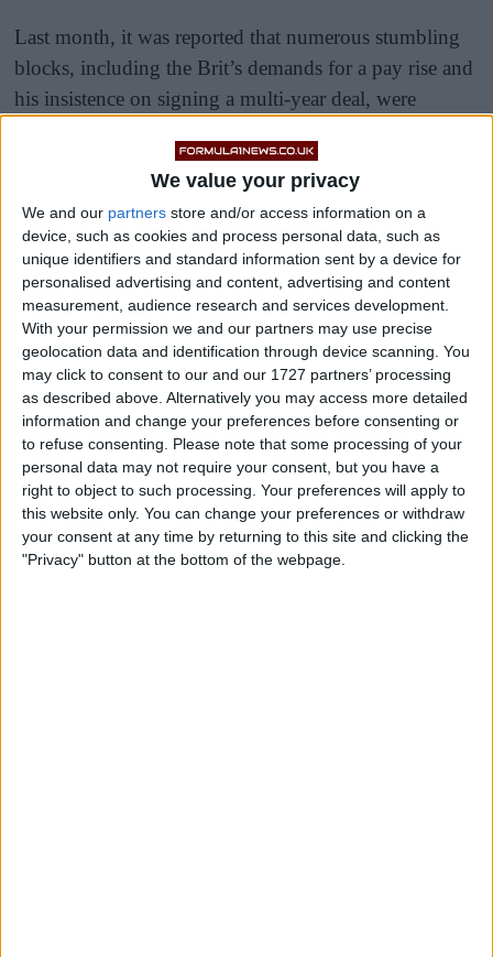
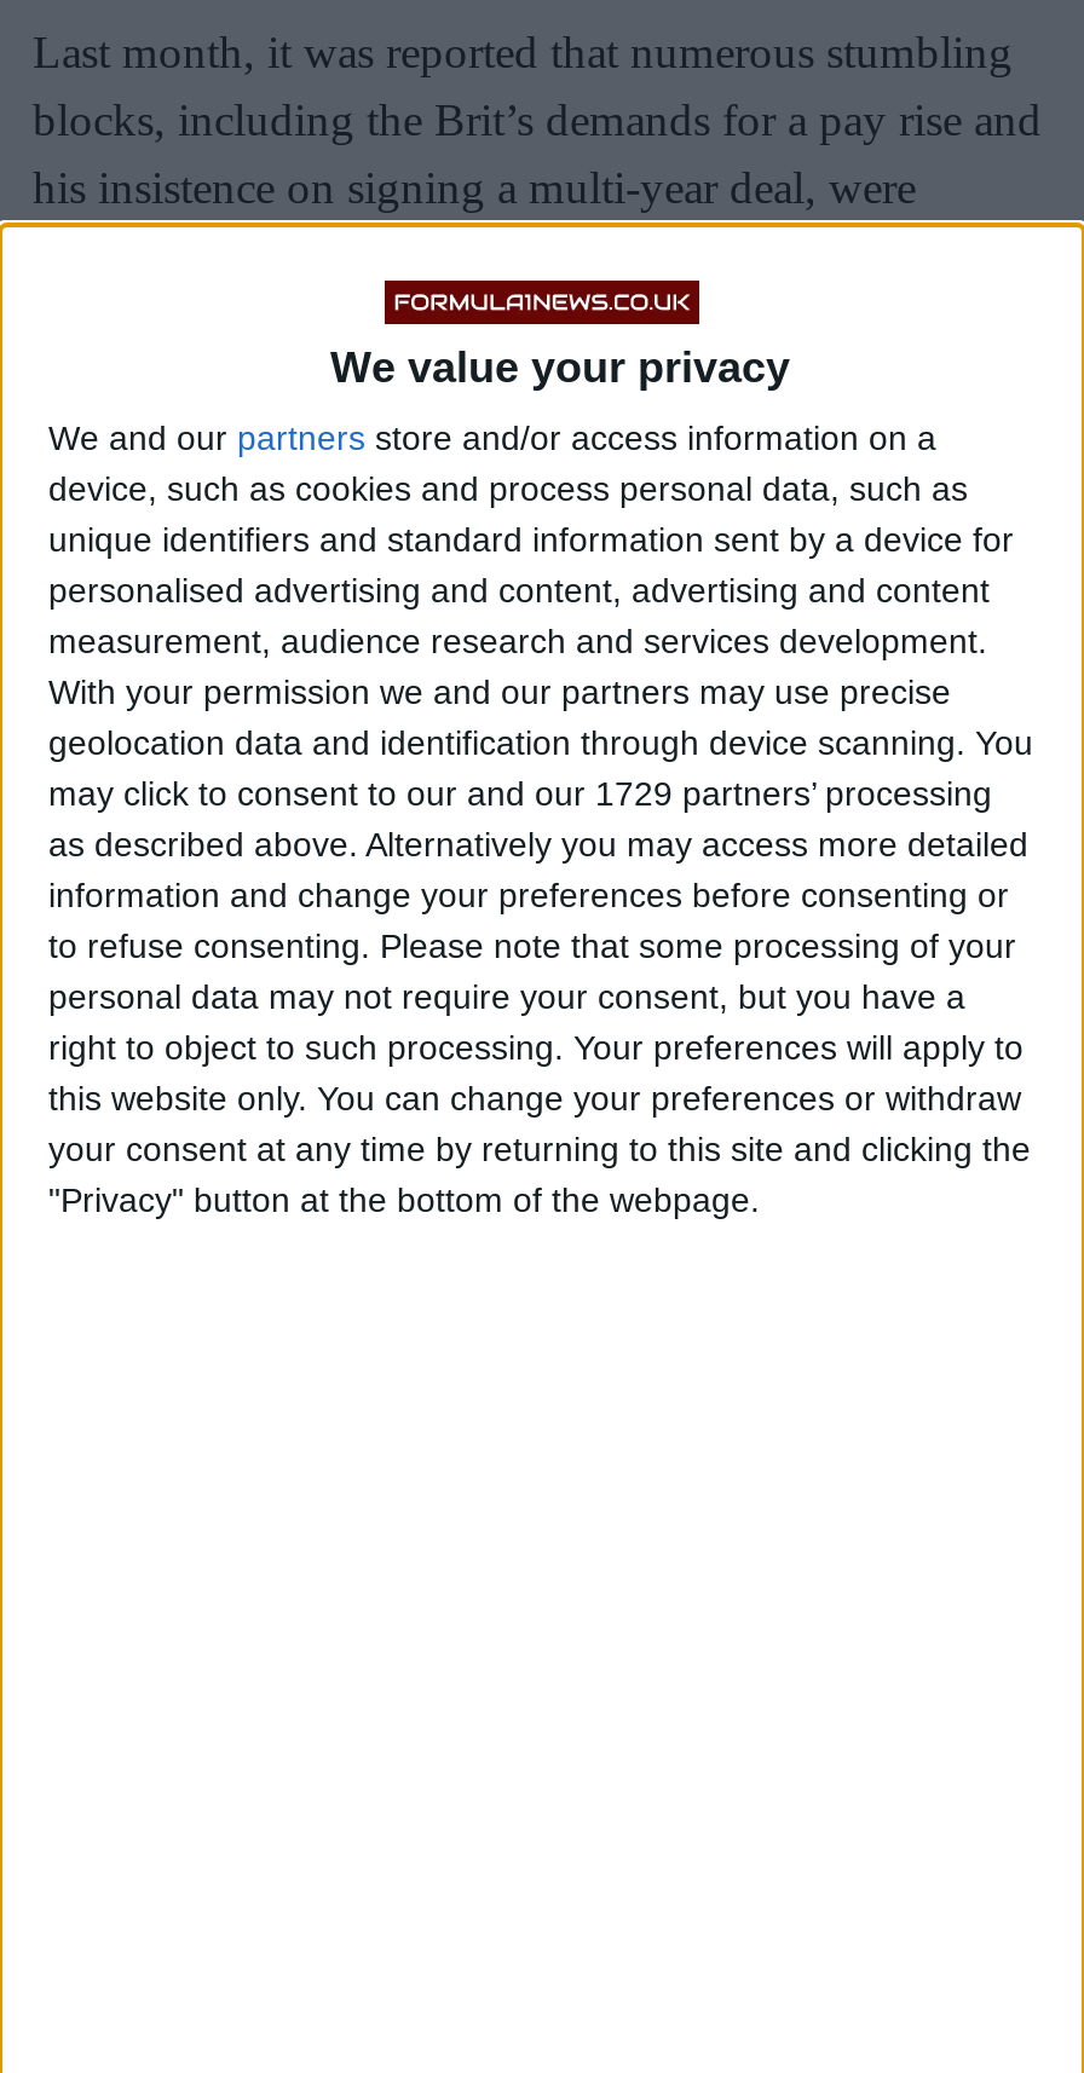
[22,365,451,383] may click to consent to our and our 1727 partners’ processing -> [48,773,992,812] may click to consent to our and our 1729 partners’ processing

